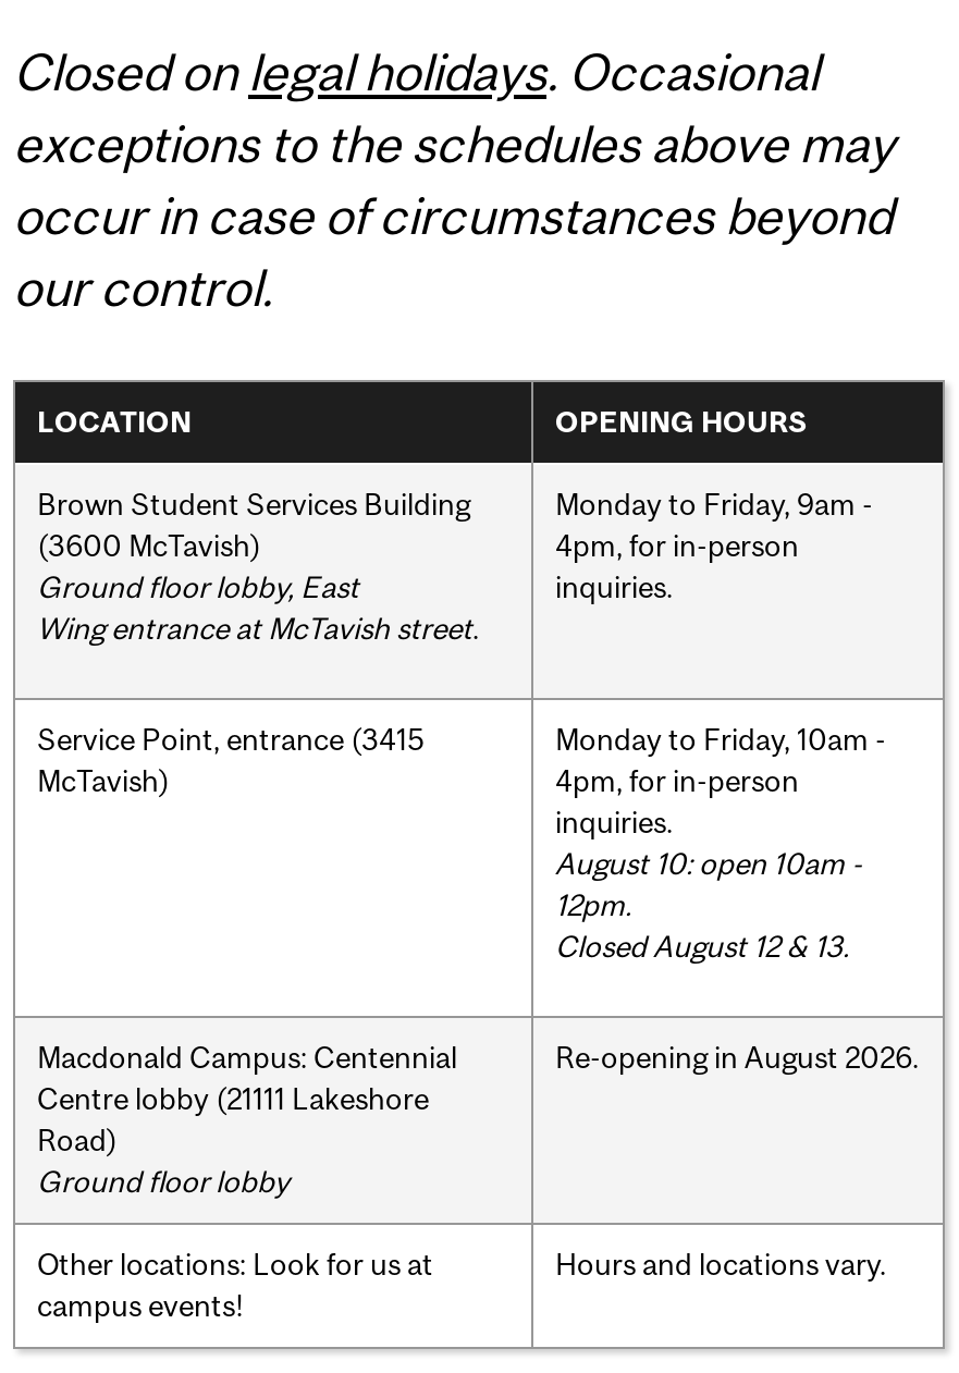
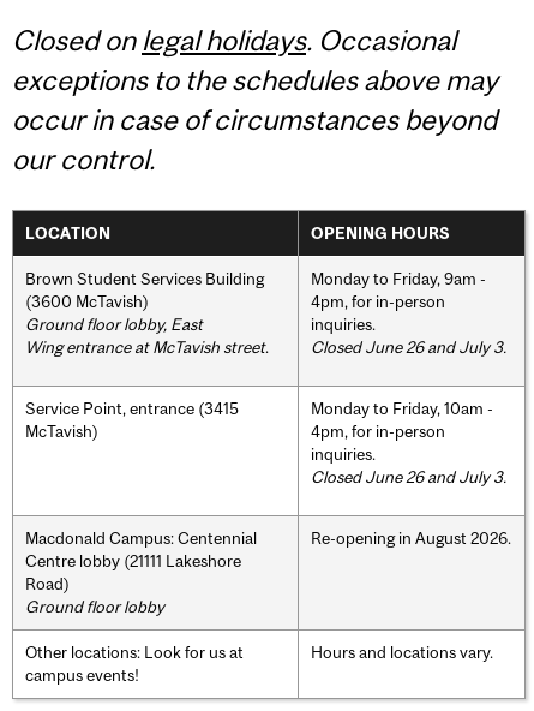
none -> [311,337,506,356] Closed June 26 and July 3.
[555,845,862,963] August 10: open 10am - | 12pm. | Closed August 12 & 13. -> [311,467,506,486] Closed June 26 and July 3.

